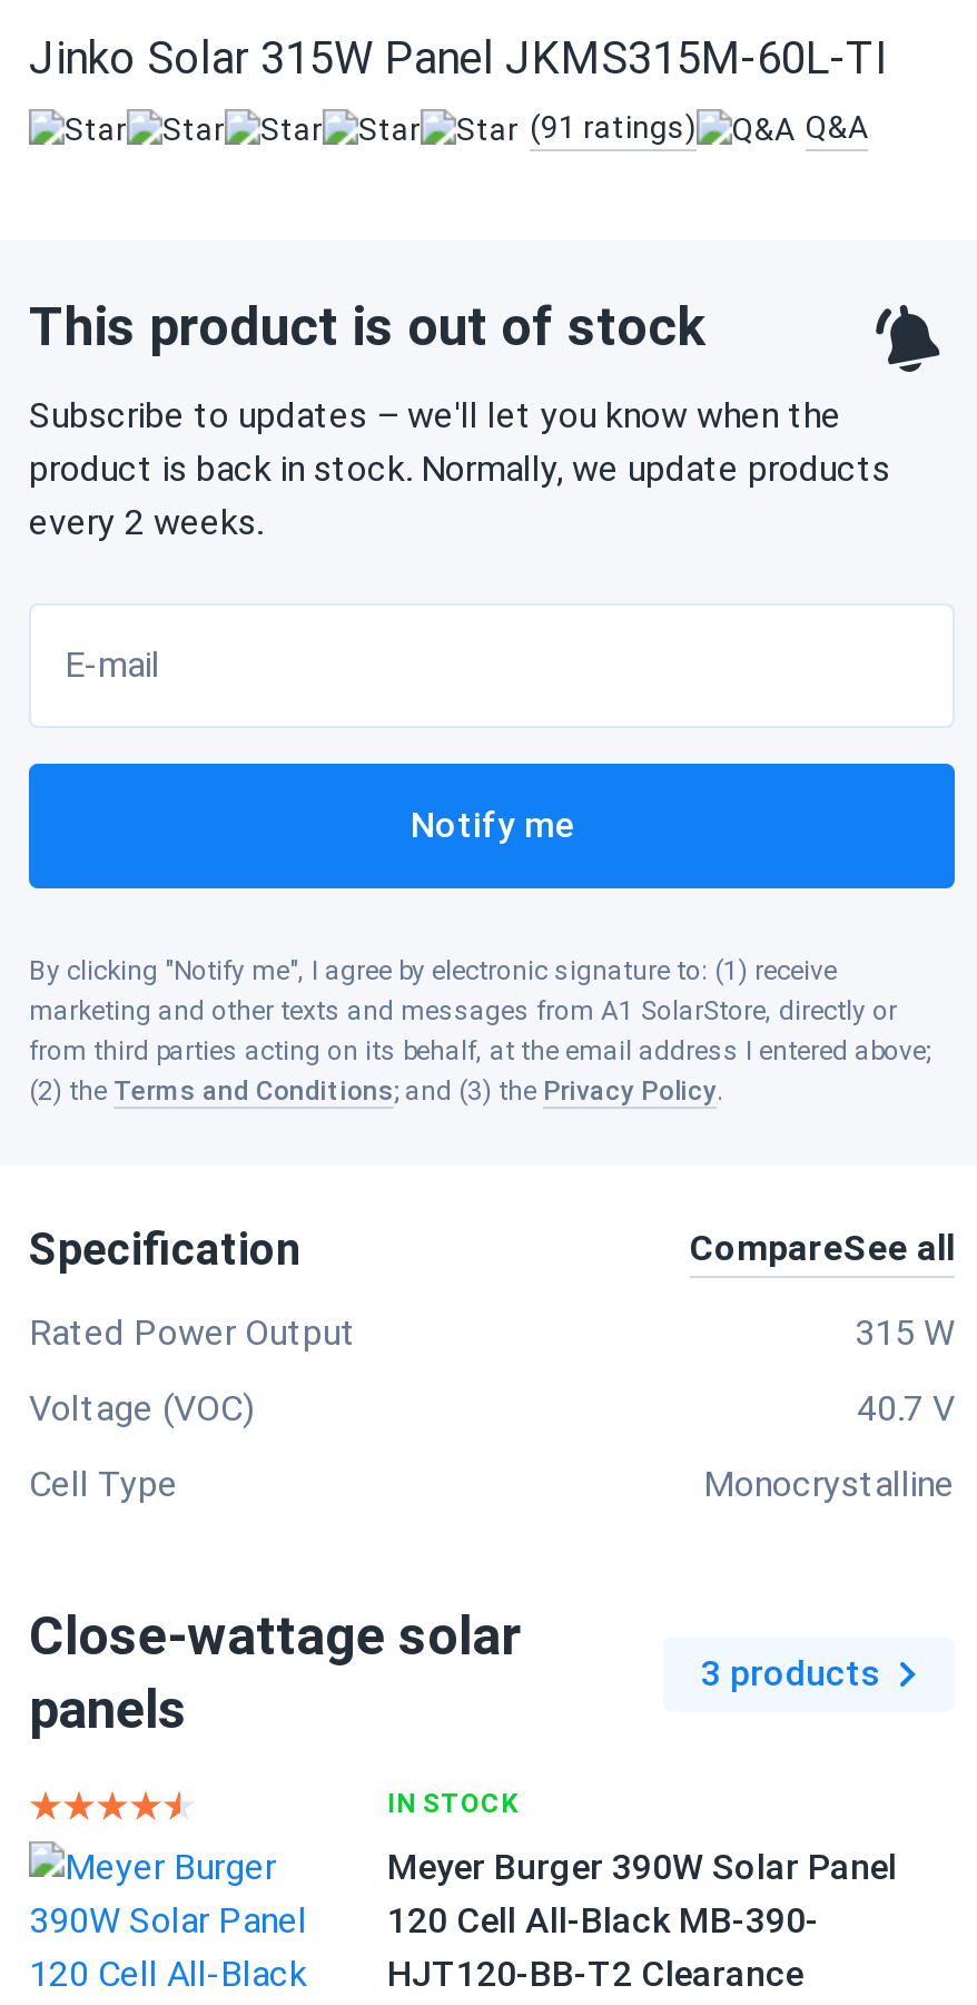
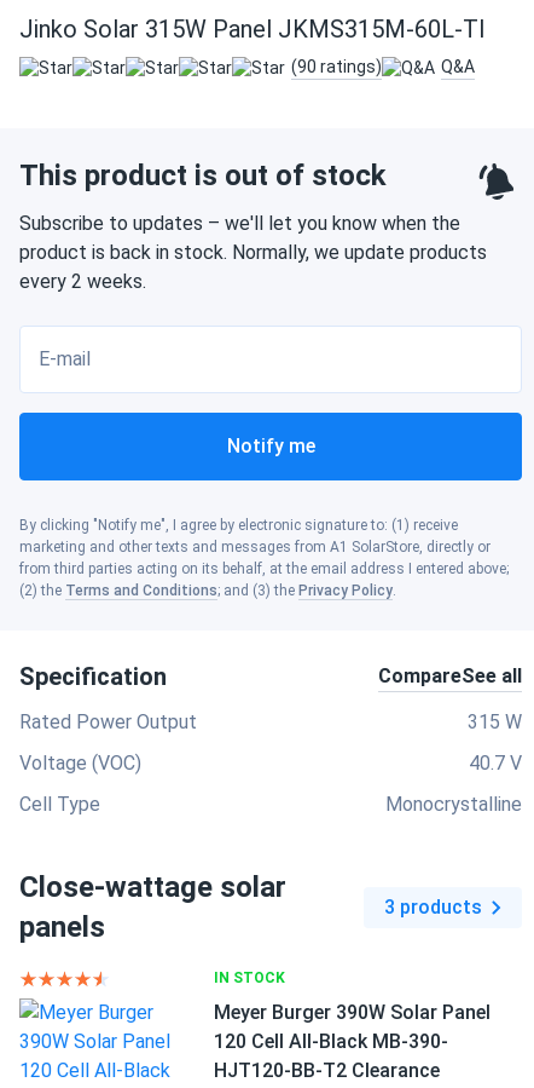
[530,109,697,145] (91 ratings) -> [291,57,382,76] (90 ratings)

